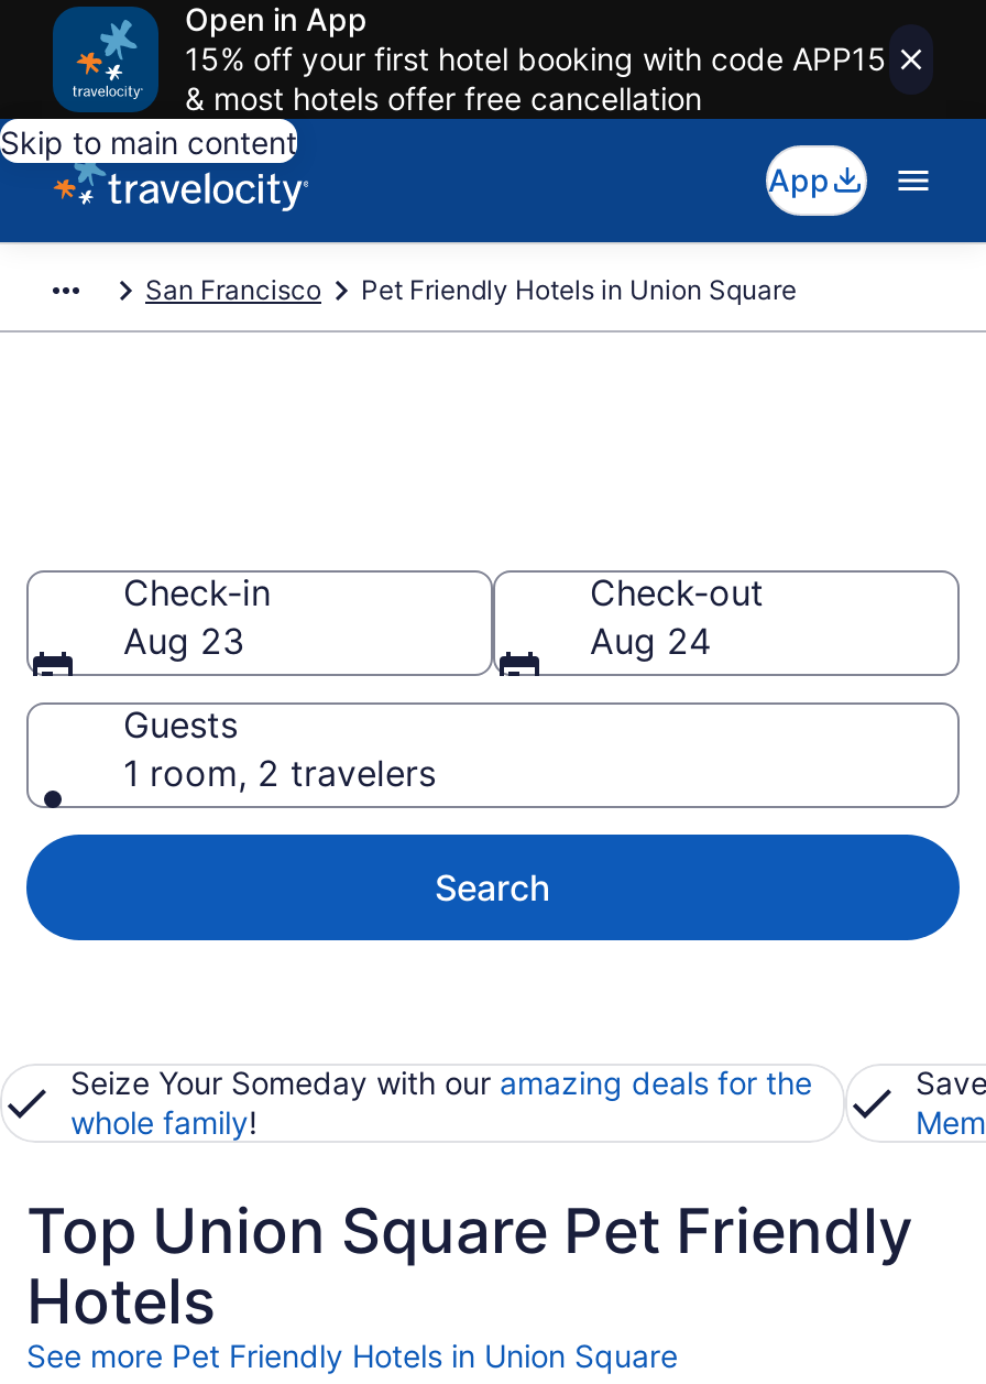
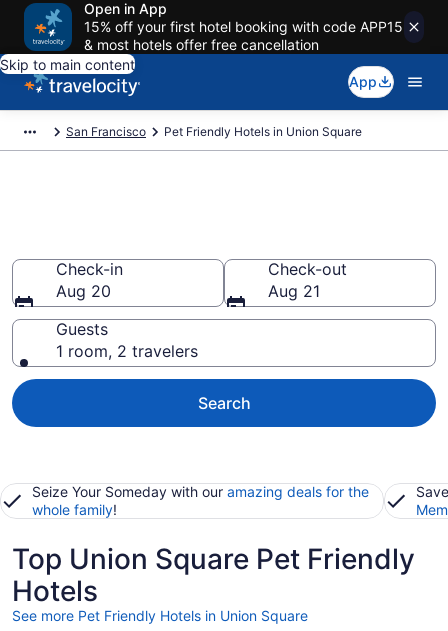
[123,619,244,663] Aug 23 -> [56,281,111,301] Aug 20
[590,619,711,663] Aug 24 -> [268,281,320,301] Aug 21

